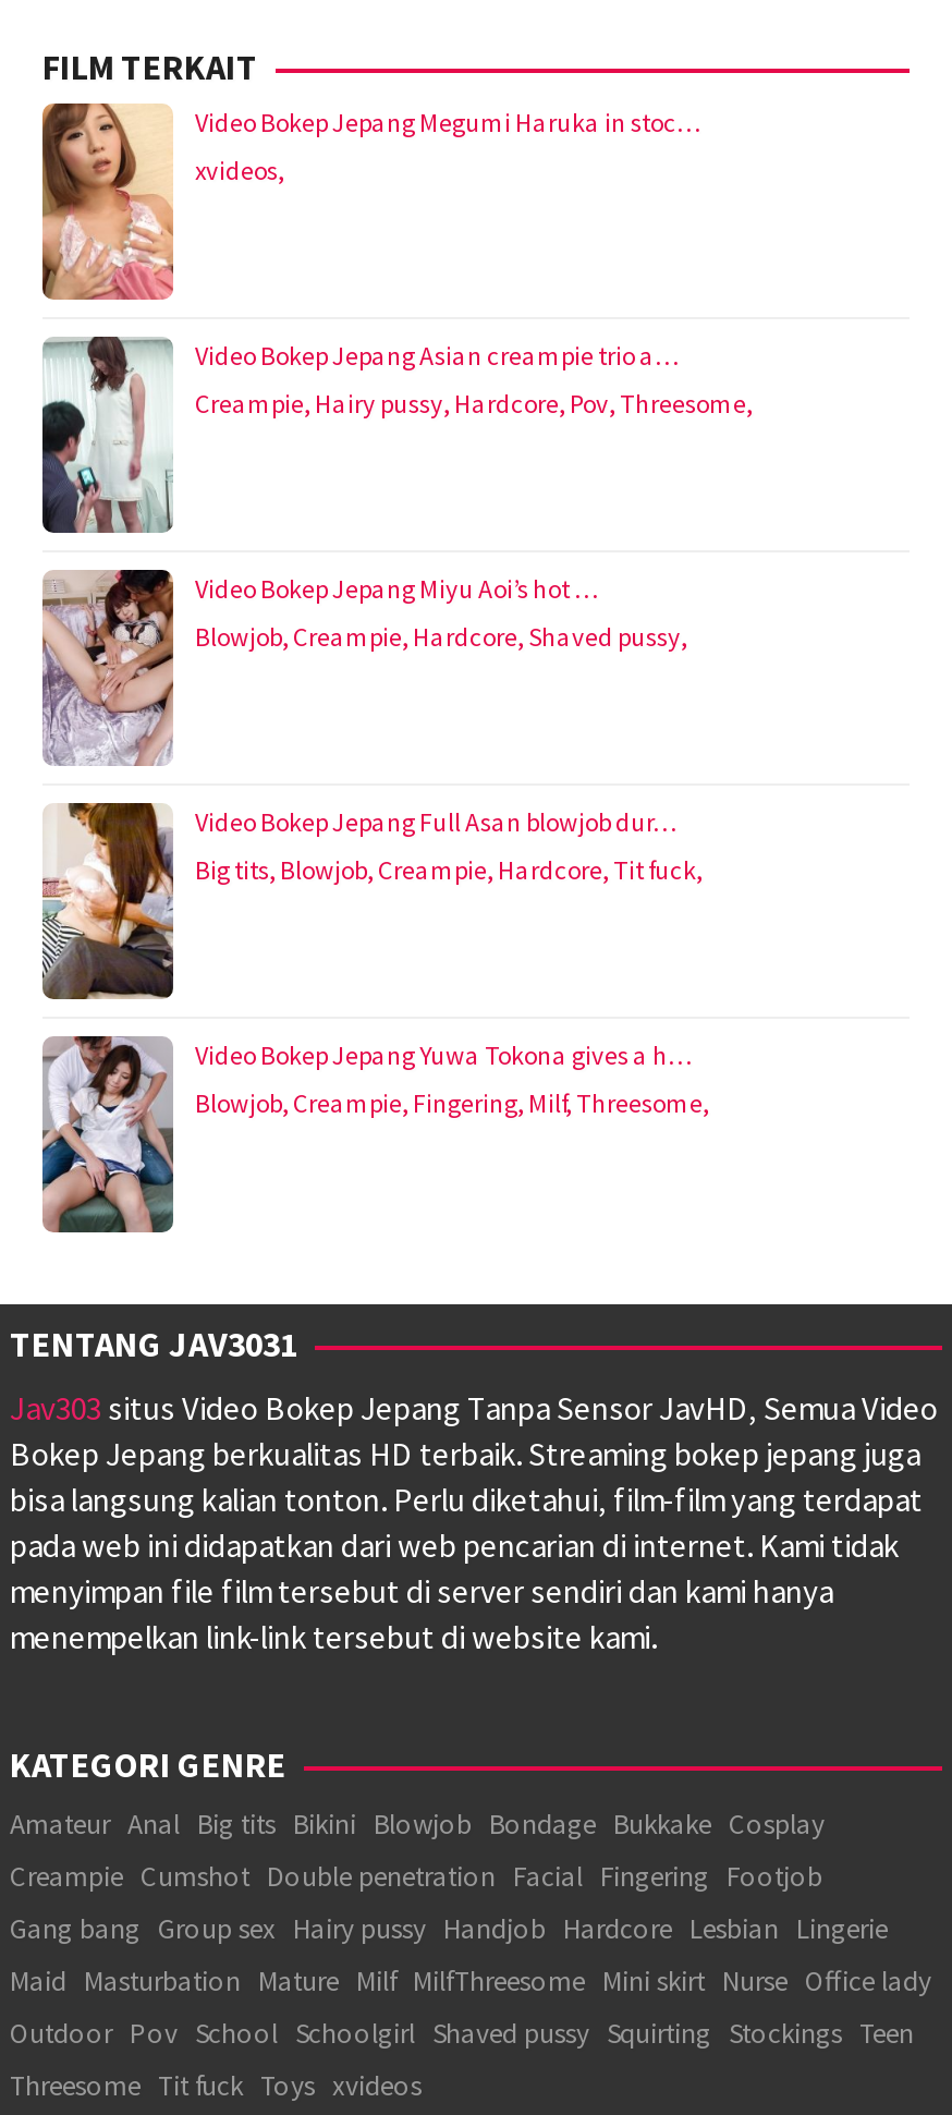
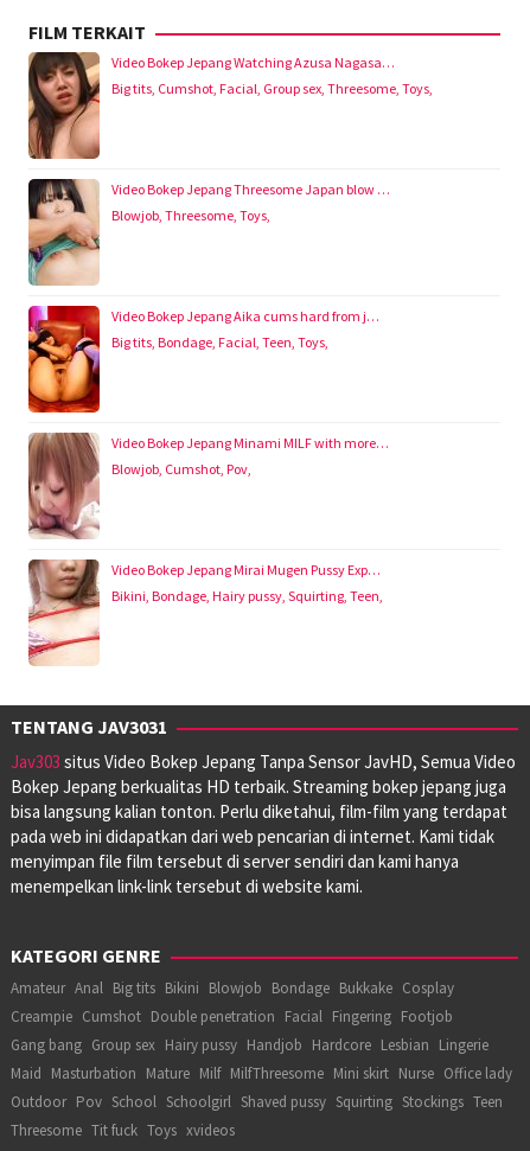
[40,101,700,300] [image] | Video Bokep Jepang Megumi Haruka in stoc… -> [28,51,395,159] [image] | Video Bokep Jepang Watching Azusa Nagasa…
[195,153,284,185] xvideos, -> [111,79,433,97] Big tits, Cumshot, Facial, Group sex, Threesome, Toys,
[40,335,679,535] [image] | Video Bokep Jepang Asian creampie trio a… -> [27,178,390,286] [image] | Video Bokep Jepang Threesome Japan blow …
[195,386,753,418] Creampie, Hairy pussy, Hardcore, Pov, Threesome, -> [111,206,270,223] Blowjob, Threesome, Toys,
[40,568,598,766] [image] | Video Bokep Jepang Miyu Aoi’s hot … -> [27,305,379,414] [image] | Video Bokep Jepang Aika cums hard from j…
[195,619,687,652] Blowjob, Creampie, Hardcore, Shaved pussy, -> [111,332,328,350] Big tits, Bondage, Facial, Teen, Toys,
[40,801,676,1001] [image] | Video Bokep Jepang Full Asan blowjob dur… -> [27,431,389,539] [image] | Video Bokep Jepang Minami MILF with more…
[195,852,703,885] Big tits, Blowjob, Creampie, Hardcore, Tit fuck, -> [111,459,251,477] Blowjob, Cumshot, Pov,
[40,1034,692,1235] [image] | Video Bokep Jepang Yuwa Tokona gives a h… -> [28,559,381,666] [image] | Video Bokep Jepang Mirai Mugen Pussy Exp…
[195,1085,709,1118] Blowjob, Creampie, Fingering, Milf, Threesome, -> [111,586,383,604] Bikini, Bondage, Hairy pussy, Squirting, Teen,

